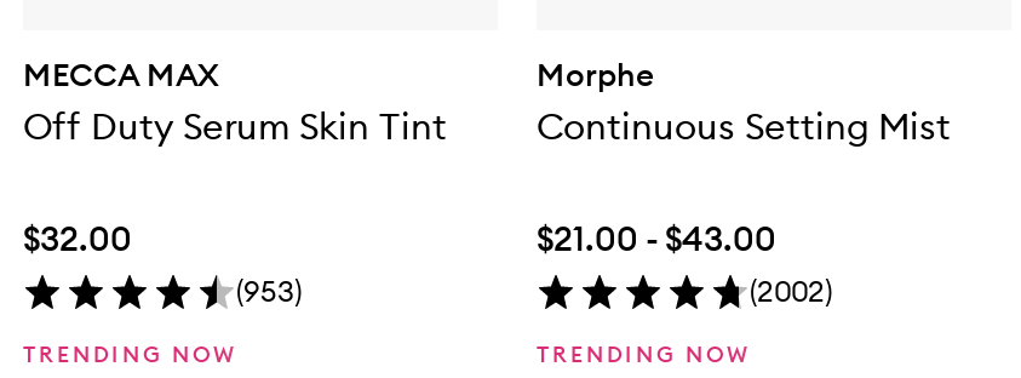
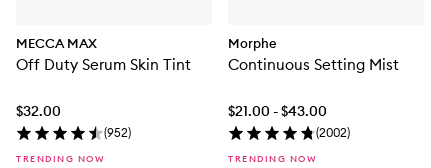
[236,273,302,310] (953) -> [104,125,131,140] (952)

